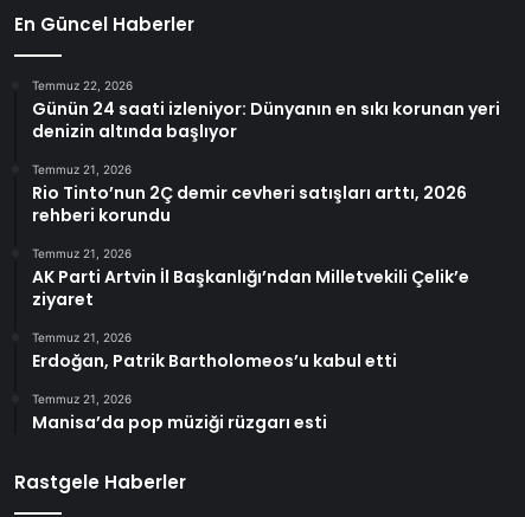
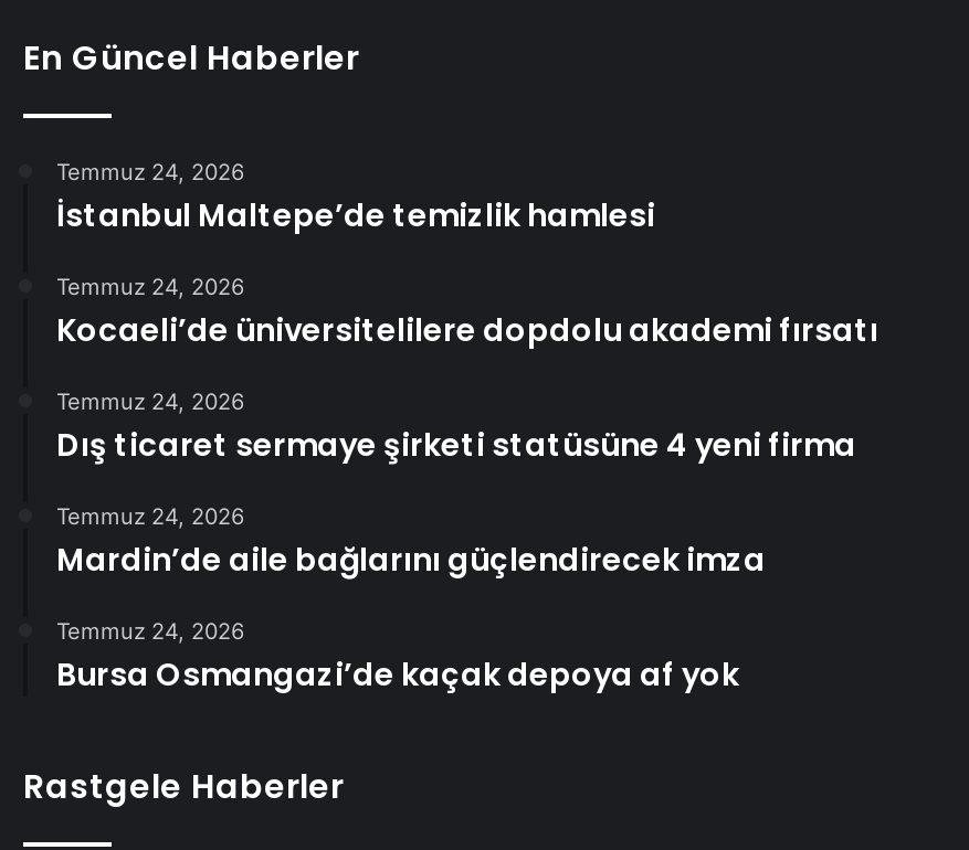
[32,77,500,143] Temmuz 22, 2026 | Günün 24 saati izleniyor: Dünyanın en sıkı korunan yeri | denizin altında başlıyor -> [56,158,655,237] Temmuz 24, 2026 | İstanbul Maltepe’de temizlik hamlesi
[32,161,467,227] Temmuz 21, 2026 | Rio Tinto’nun 2Ç demir cevheri satışları arttı, 2026 | rehberi korundu -> [56,273,878,352] Temmuz 24, 2026 | Kocaeli’de üniversitelilere dopdolu akademi fırsatı
[32,245,469,311] Temmuz 21, 2026 | AK Parti Artvin İl Başkanlığı’ndan Milletvekili Çelik’e | ziyaret -> [56,387,856,467] Temmuz 24, 2026 | Dış ticaret sermaye şirketi statüsüne 4 yeni firma
[32,329,397,372] Temmuz 21, 2026 | Erdoğan, Patrik Bartholomeos’u kabul etti -> [56,502,766,582] Temmuz 24, 2026 | Mardin’de aile bağlarını güçlendirecek imza
[32,391,327,434] Temmuz 21, 2026 | Manisa’da pop müziği rüzgarı esti -> [56,617,739,697] Temmuz 24, 2026 | Bursa Osmangazi’de kaçak depoya af yok

